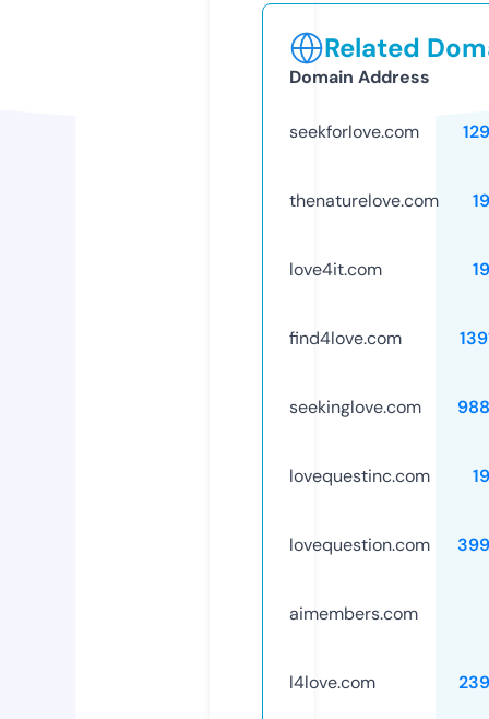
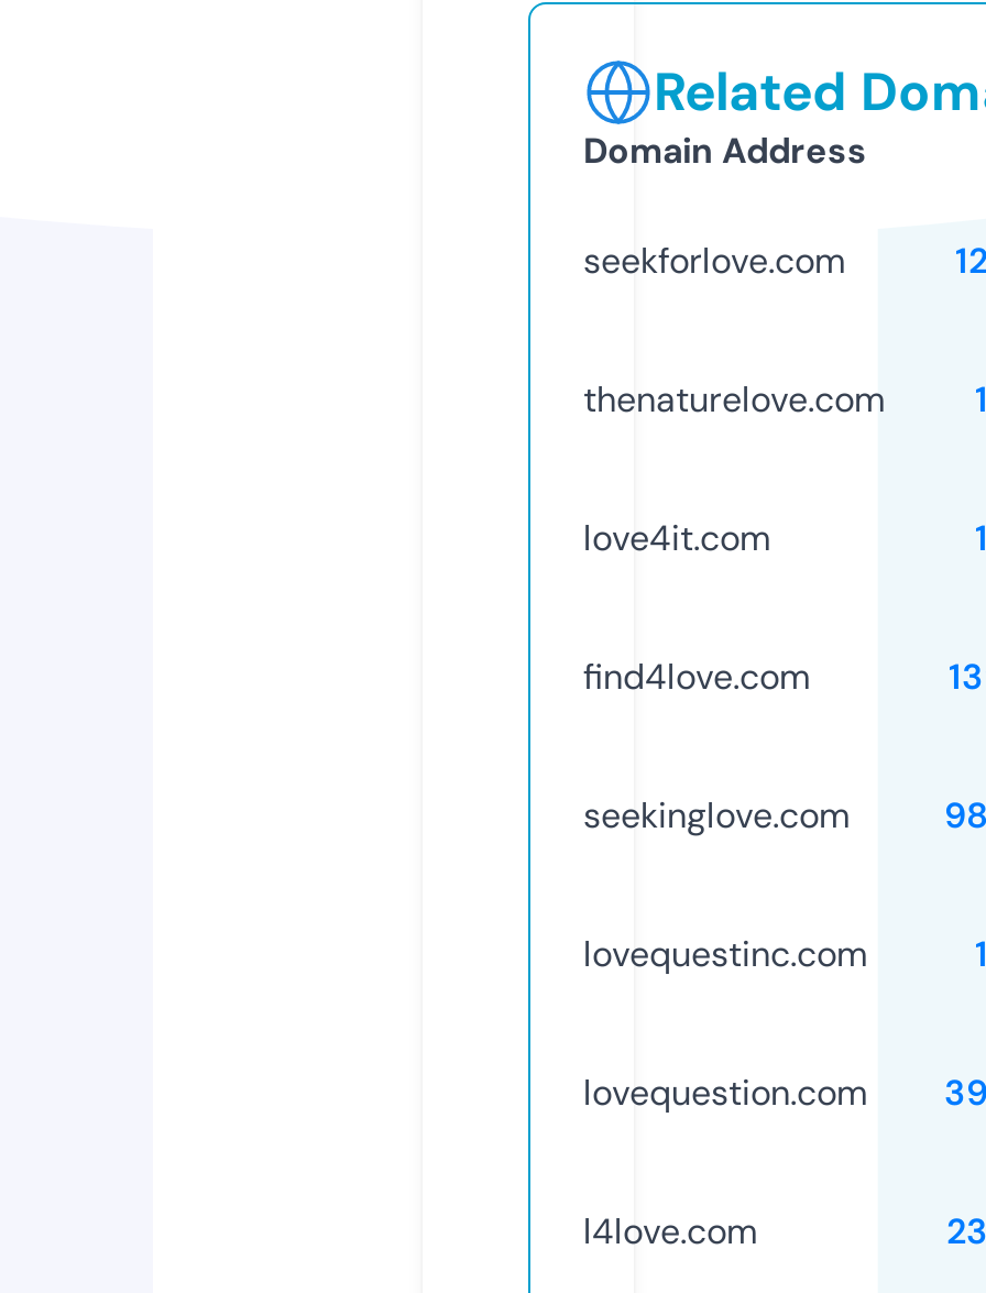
[289,602,418,625] aimembers.com -> none

